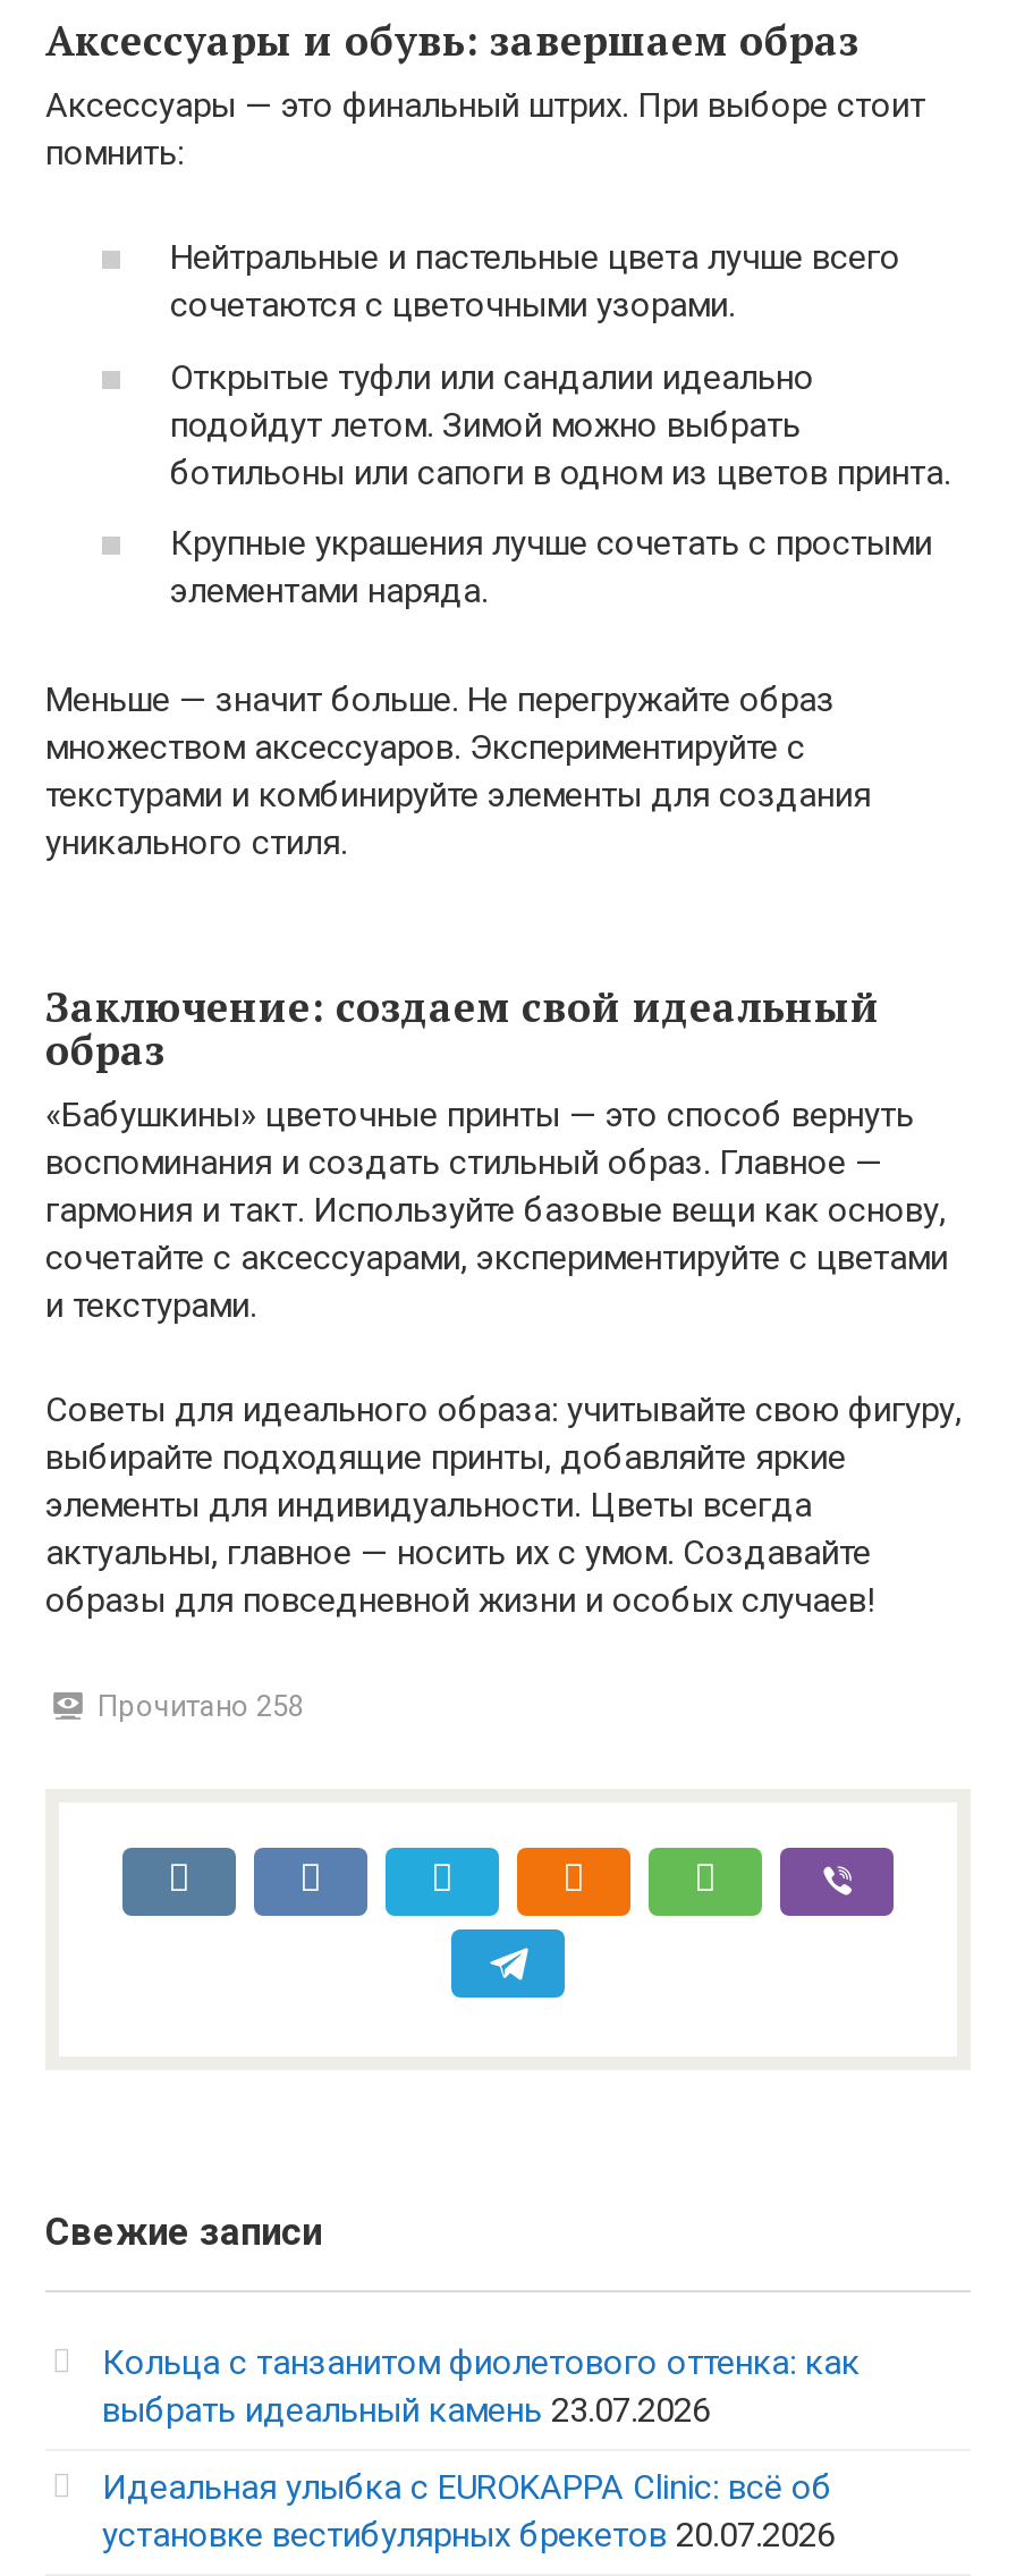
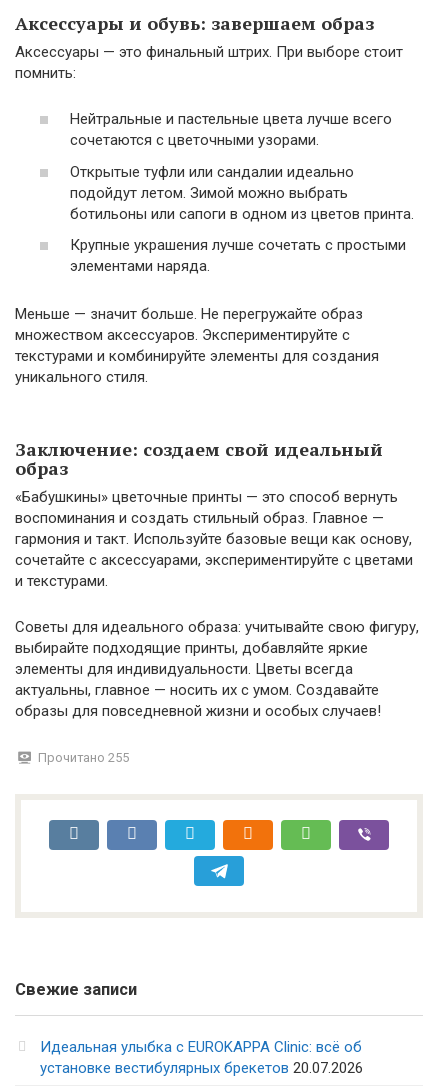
[98,1689,304,1723] Прочитано 258 -> [38,750,129,765] Прочитано 255
[102,2342,860,2431] Кольца с танзанитом фиолетового оттенка: как | выбрать идеальный камень 23.07.2026 -> none

